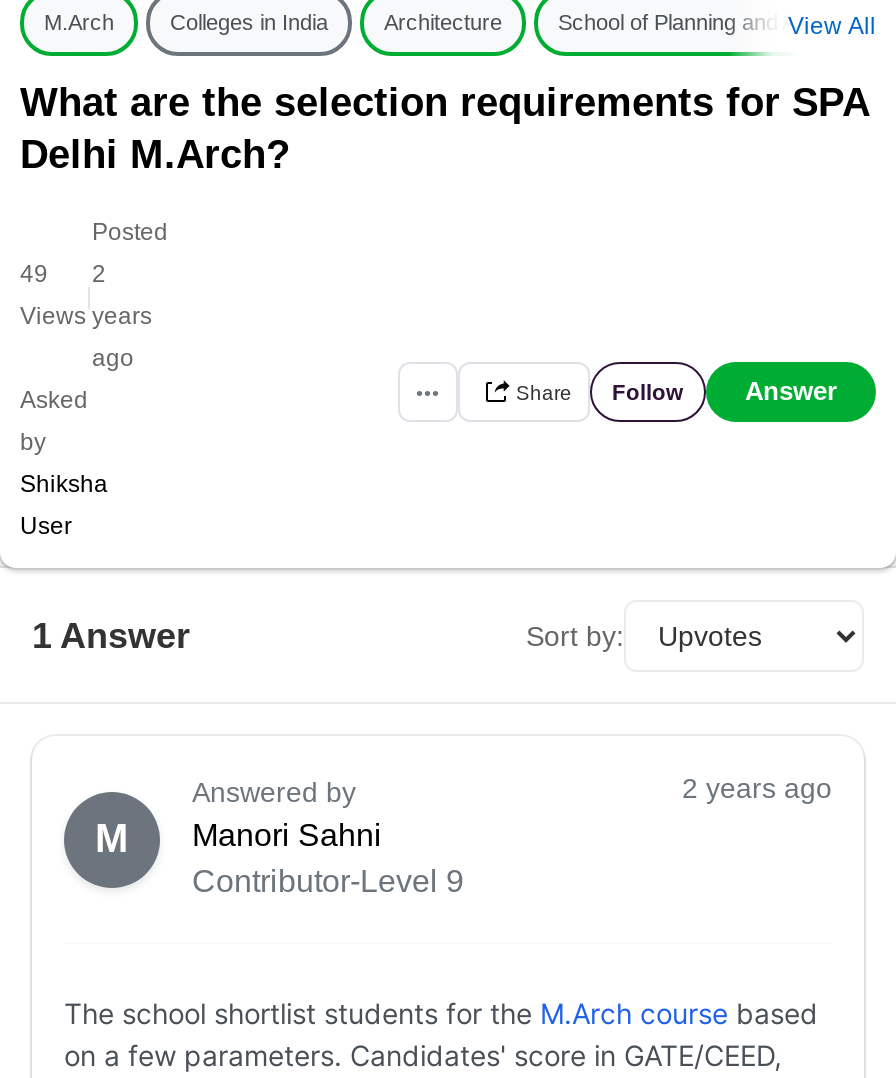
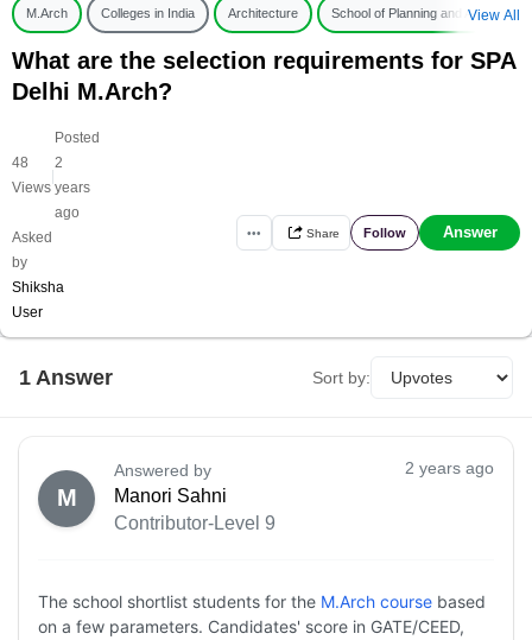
[20,260,106,288] 49 2 -> [12,154,63,171] 48 2

